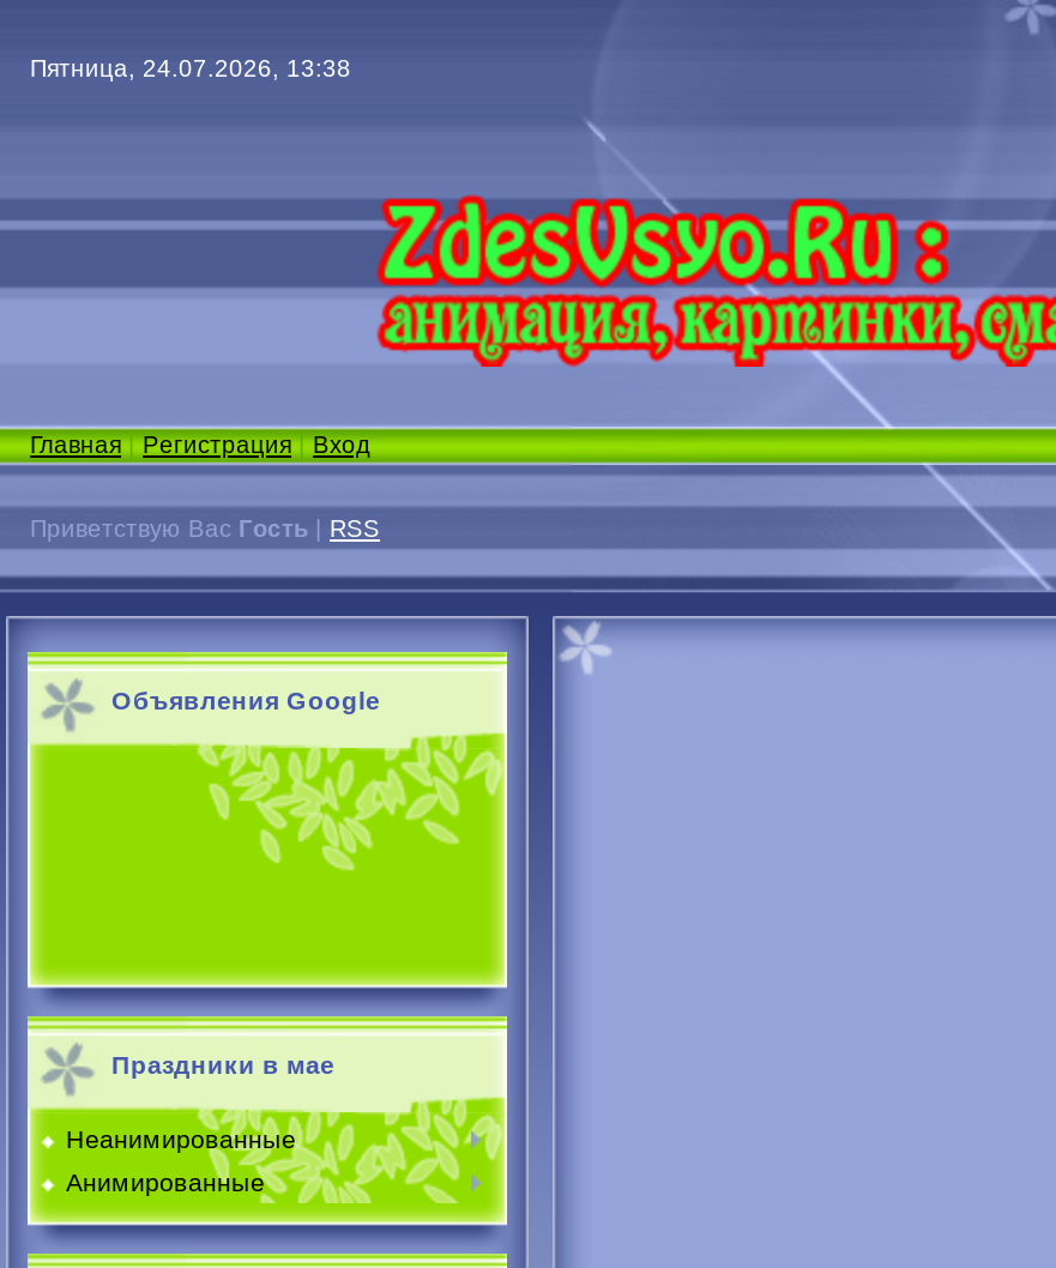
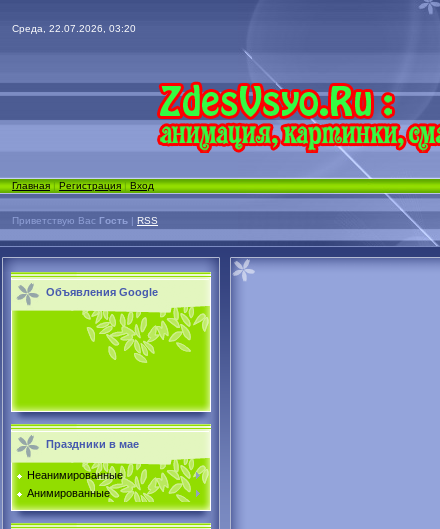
[30,55,351,81] Пятница, 24.07.2026, 13:38 -> [12,23,136,34] Среда, 22.07.2026, 03:20

